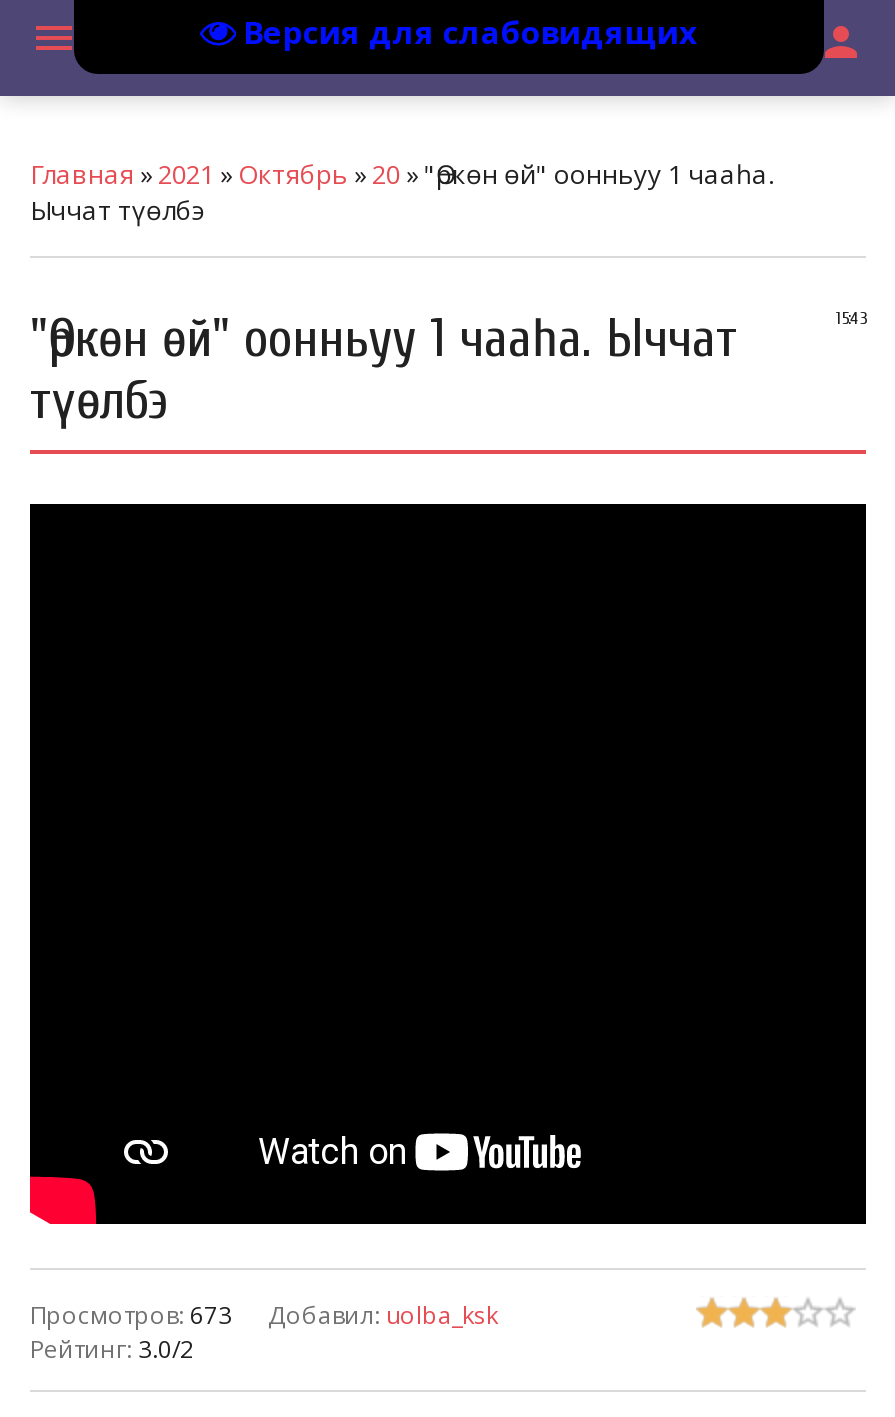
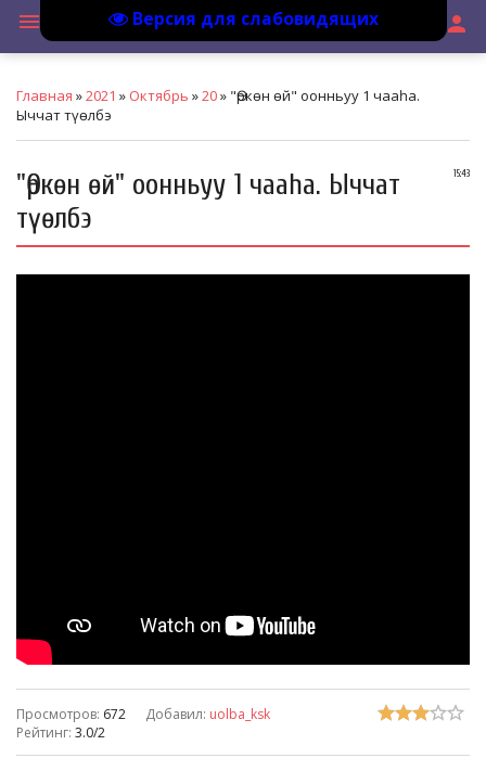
[30,1298,498,1332] Просмотров: 673 Добавил: uolba_ksk -> [16,705,270,723] Просмотров: 672 Добавил: uolba_ksk

